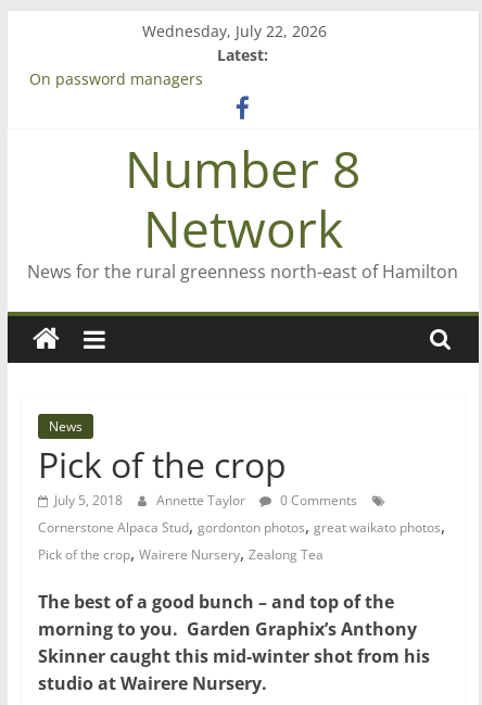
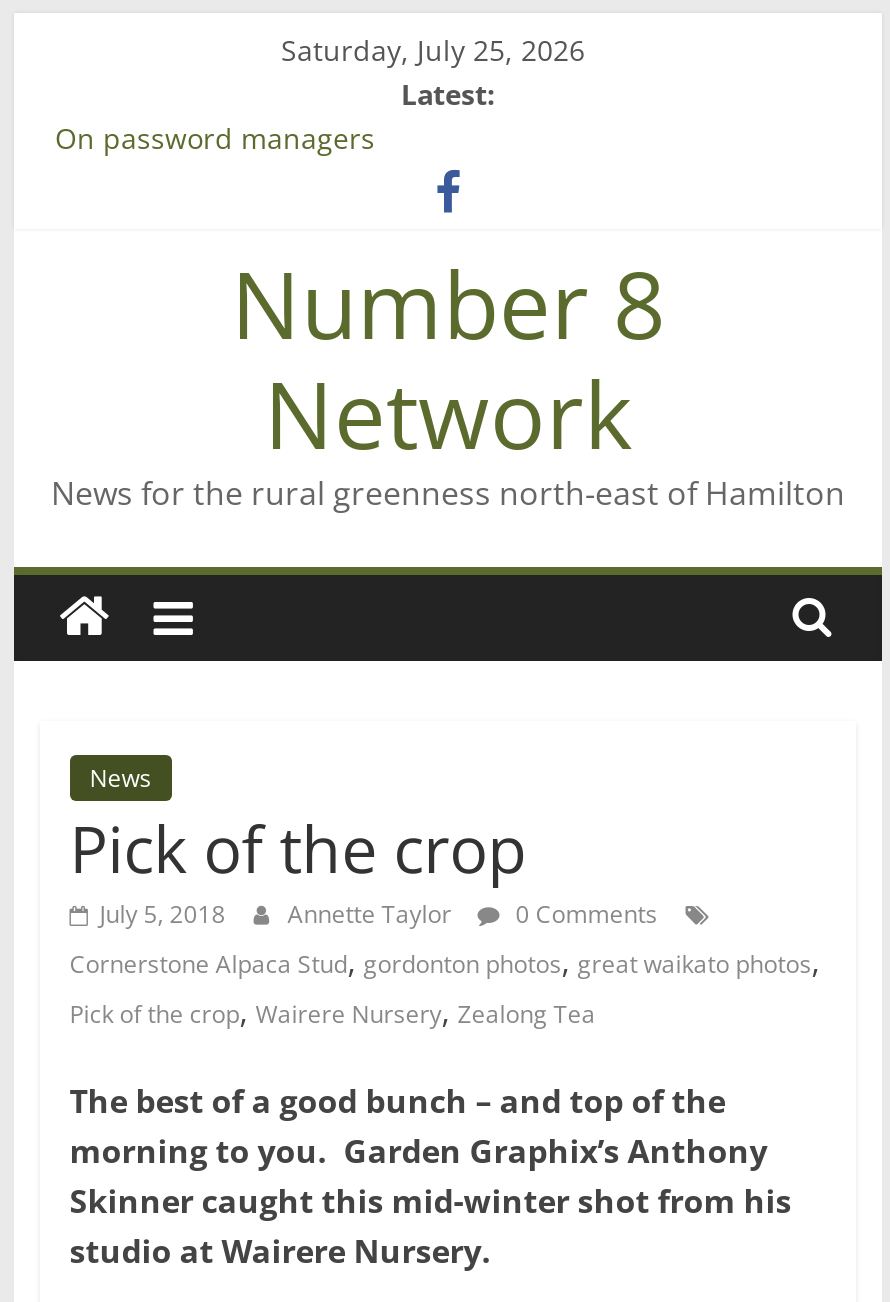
[143,21,327,41] Wednesday, July 22, 2026 -> [281,31,585,69] Saturday, July 25, 2026

